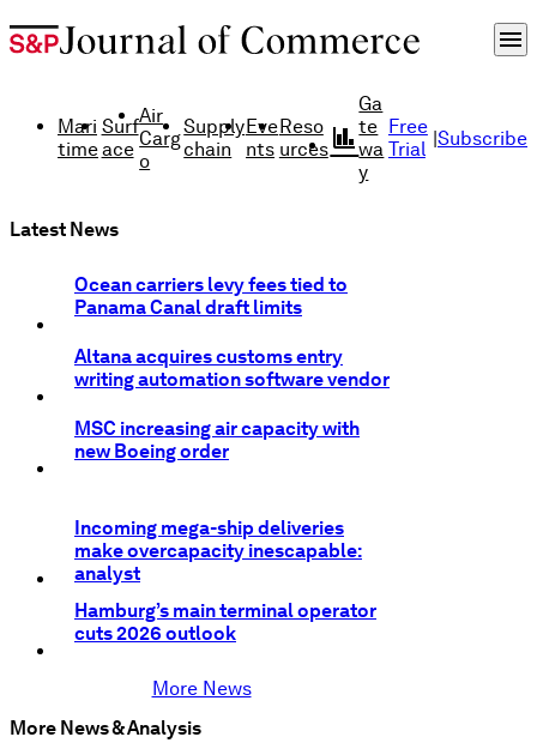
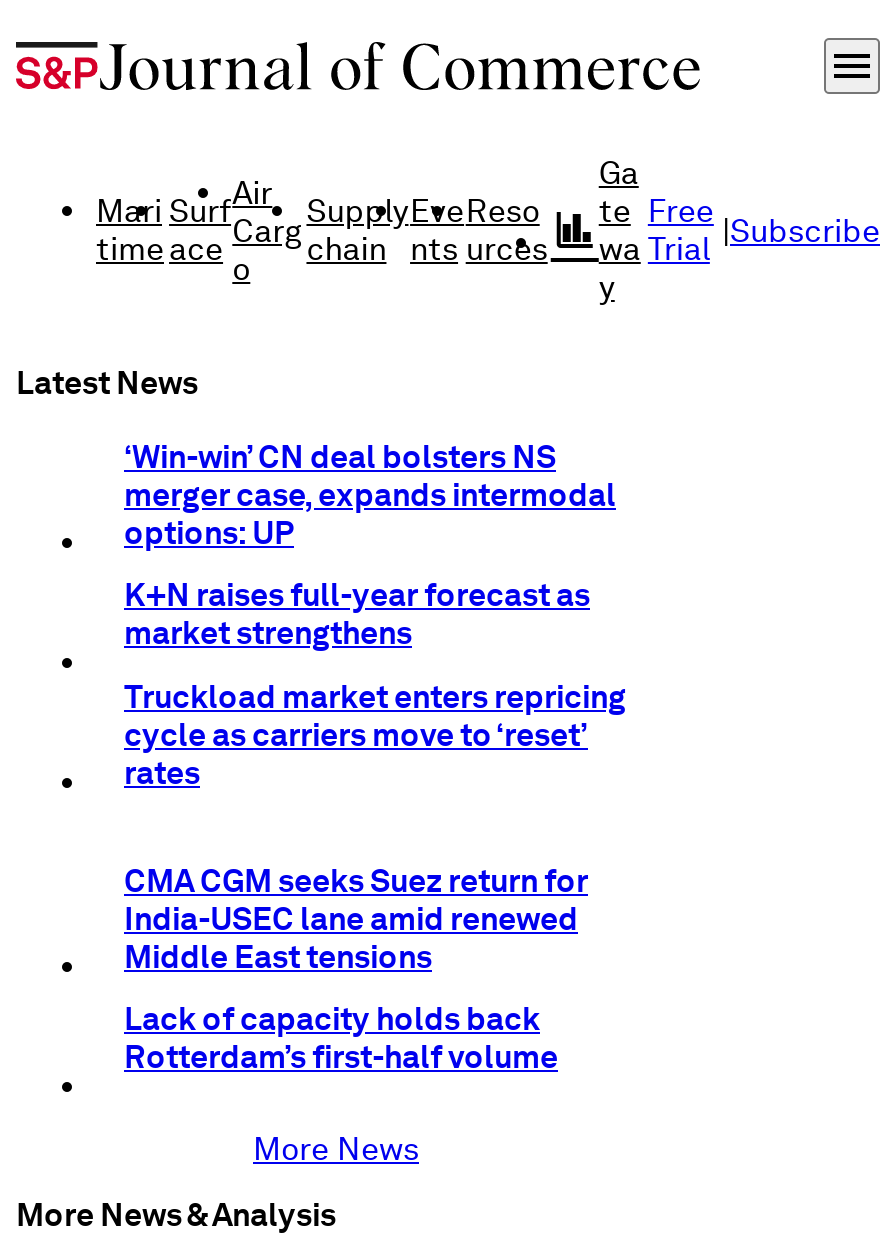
[74,274,348,319] Ocean carriers levy fees tied to | Panama Canal draft limits -> [124,438,616,552] ‘Win-win’ CN deal bolsters NS | merger case, expands intermodal | options: UP
[74,345,390,391] Altana acquires customs entry | writing automation software vendor -> [124,577,590,653] K+N raises full-year forecast as | market strengthens
[74,417,360,463] MSC increasing air capacity with | new Boeing order -> [124,678,626,792] Truckload market enters repricing | cycle as carriers move to ‘reset’ | rates
[74,516,362,585] Incoming mega-ship deliveries | make overcapacity inescapable: | analyst -> [124,862,588,976] CMA CGM seeks Suez return for | India-USEC lane amid renewed | Middle East tensions
[74,600,376,645] Hamburg’s main terminal operator | cuts 2026 outlook -> [124,1001,558,1077] Lack of capacity holds back | Rotterdam’s first-half volume

